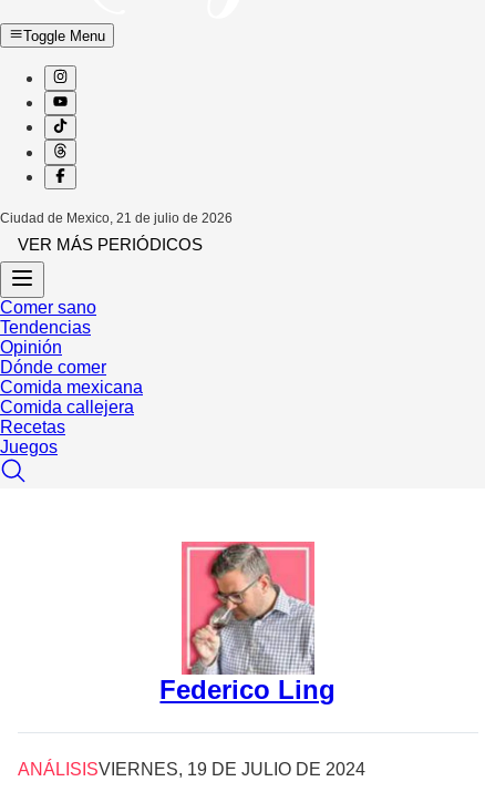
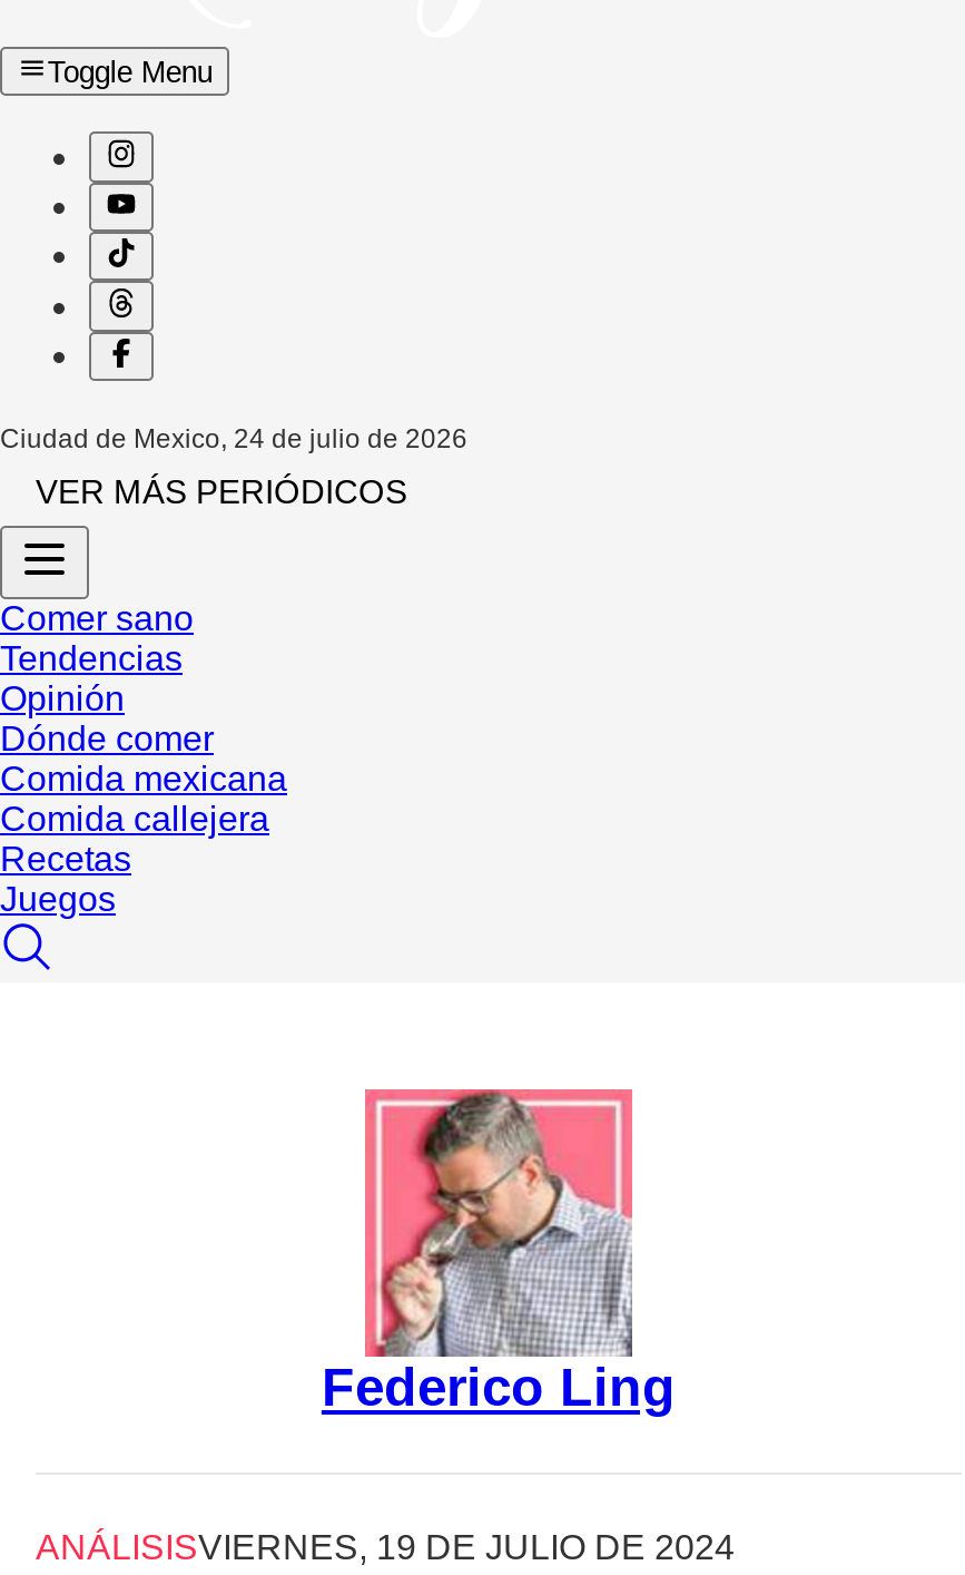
[0,210,233,226] Ciudad de Mexico, 21 de julio de 2026 -> [0,423,467,454] Ciudad de Mexico, 24 de julio de 2026

